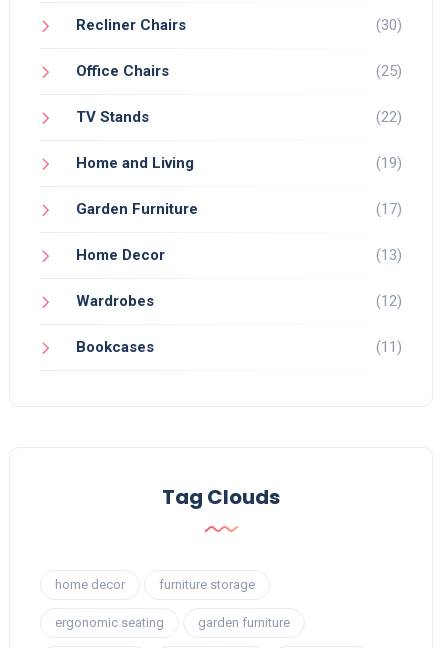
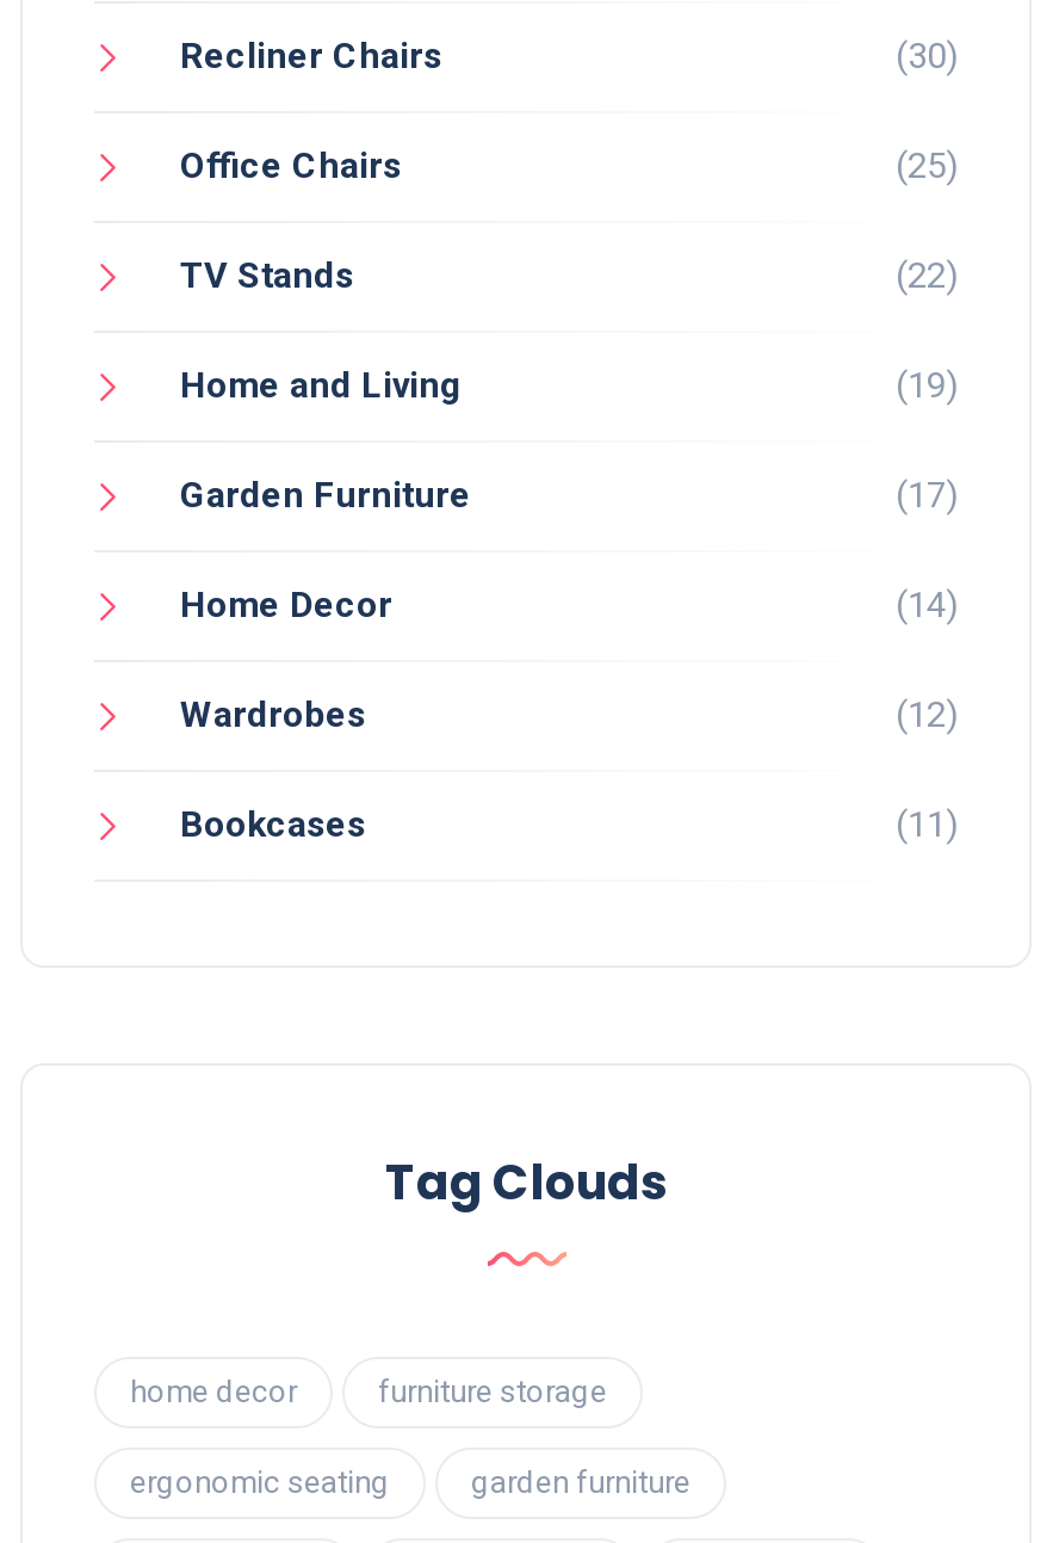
[376,246,402,264] (13) -> [896,583,958,626] (14)

